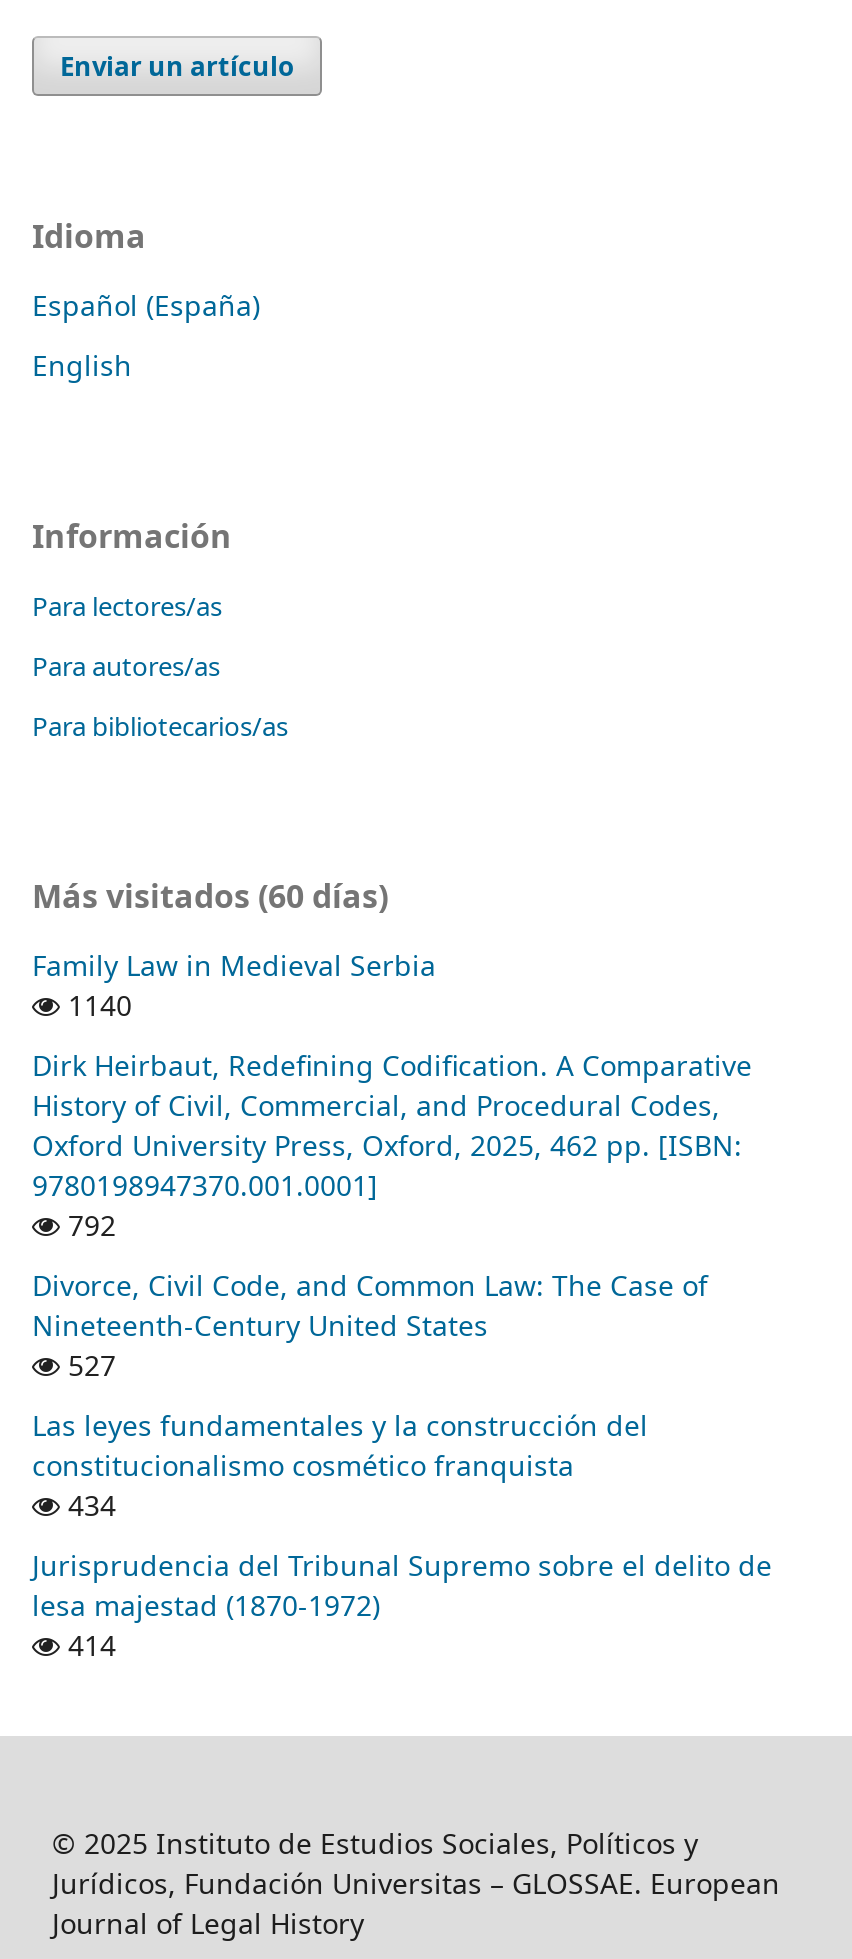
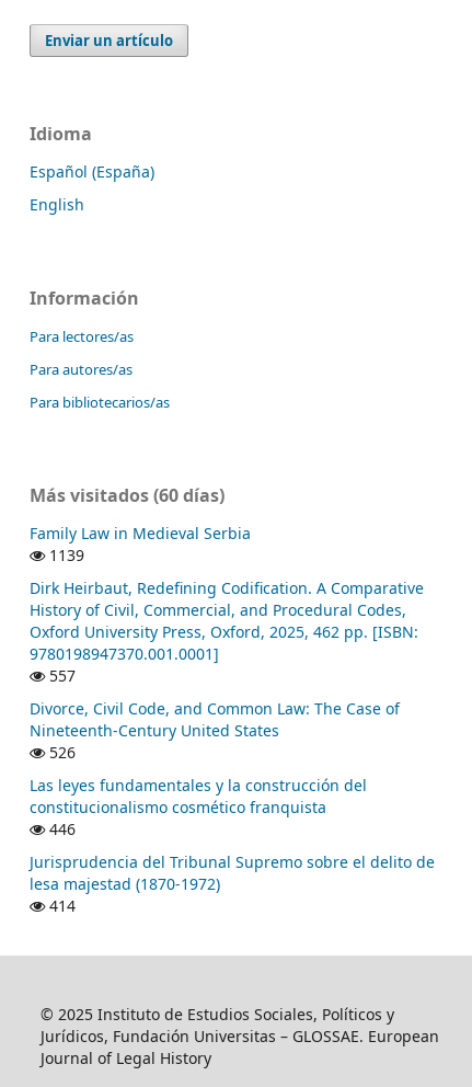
[60,986,132,1024] 1140 -> [45,545,84,565] 1139
[60,1206,116,1244] 792 -> [45,665,76,686] 557
[60,1346,116,1384] 527 -> [45,742,76,763] 526
[60,1486,116,1524] 434 -> [45,818,76,839] 446

